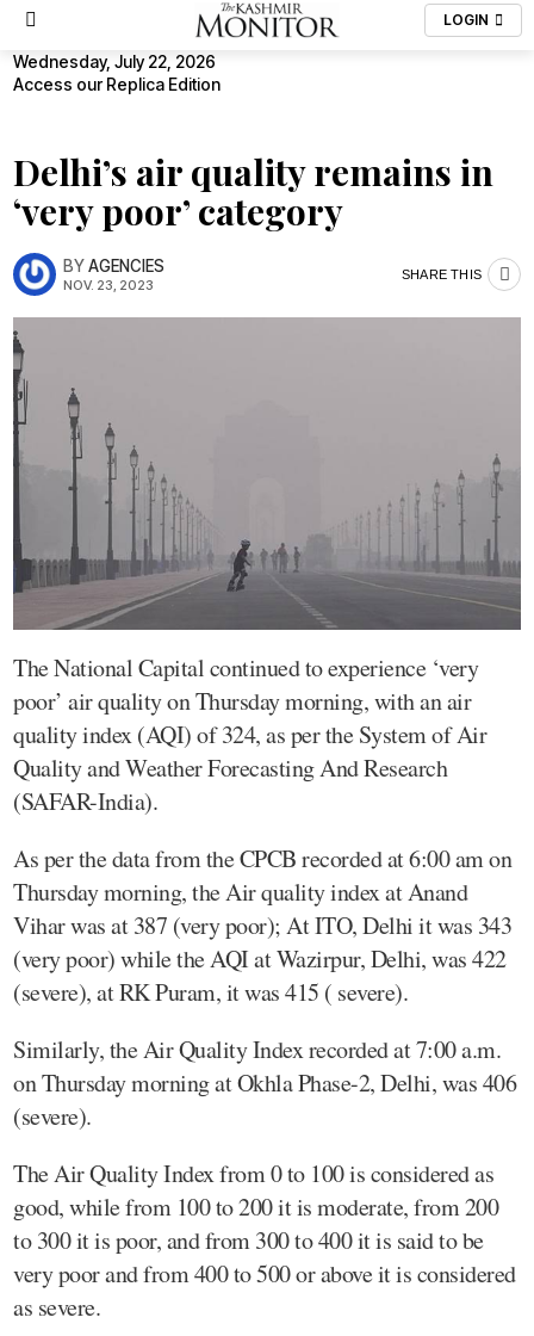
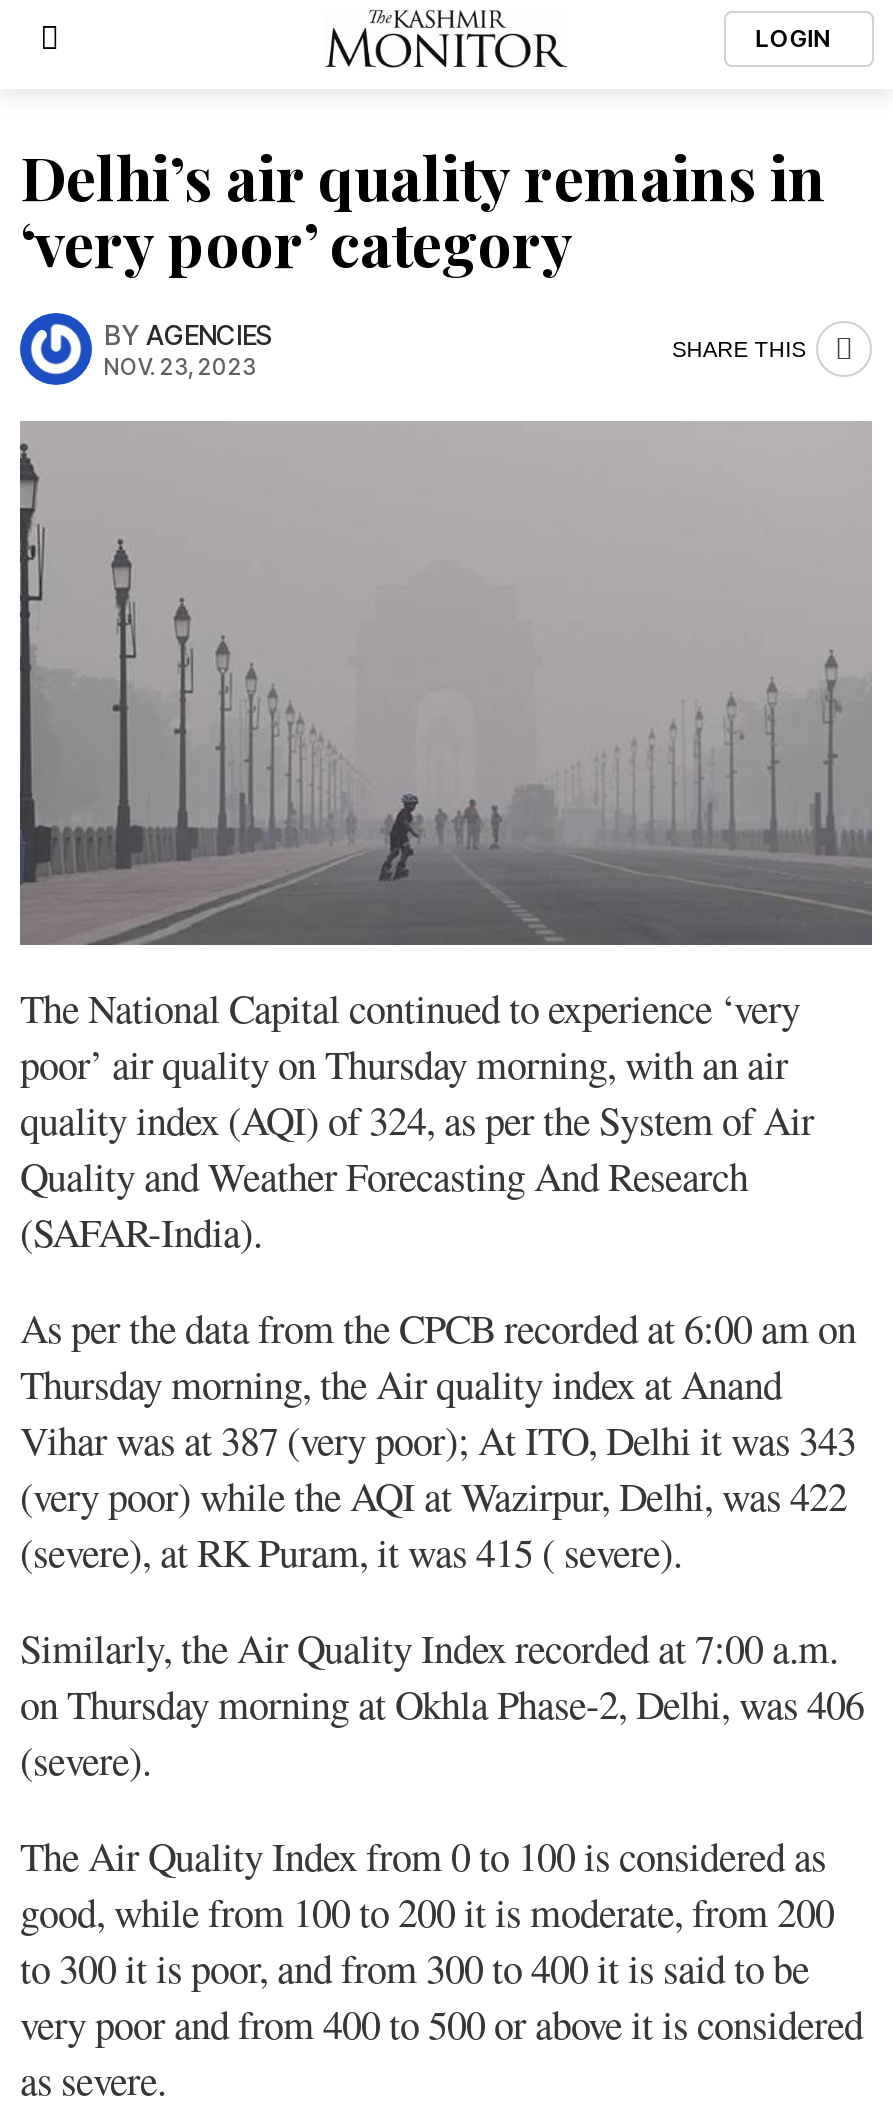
[13,51,221,94] Wednesday, July 22, 2026 | Access our Replica Edition -> none

